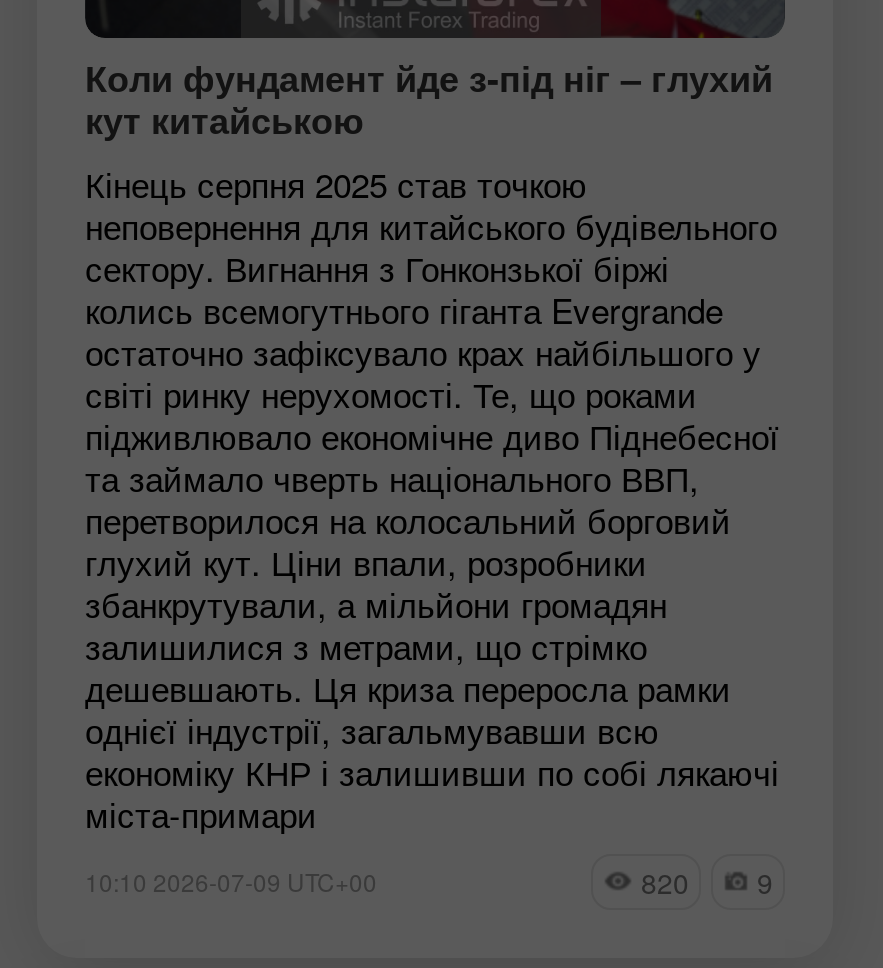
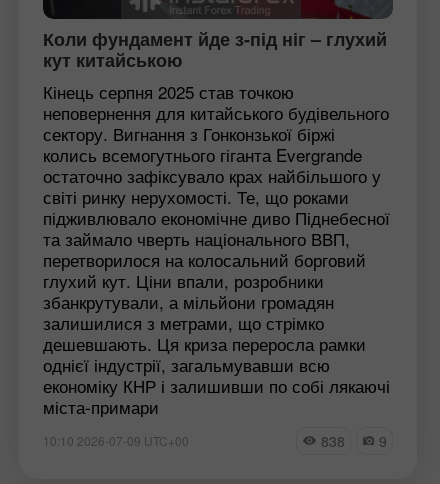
[641,862,773,902] 820 9 -> [321,431,387,451] 838 9

